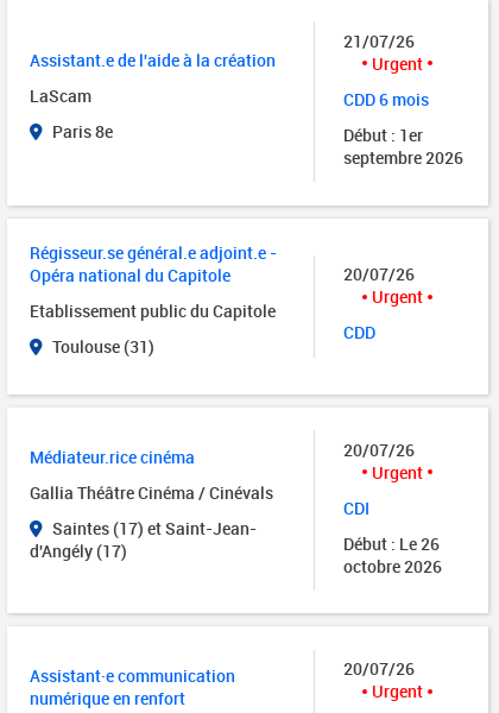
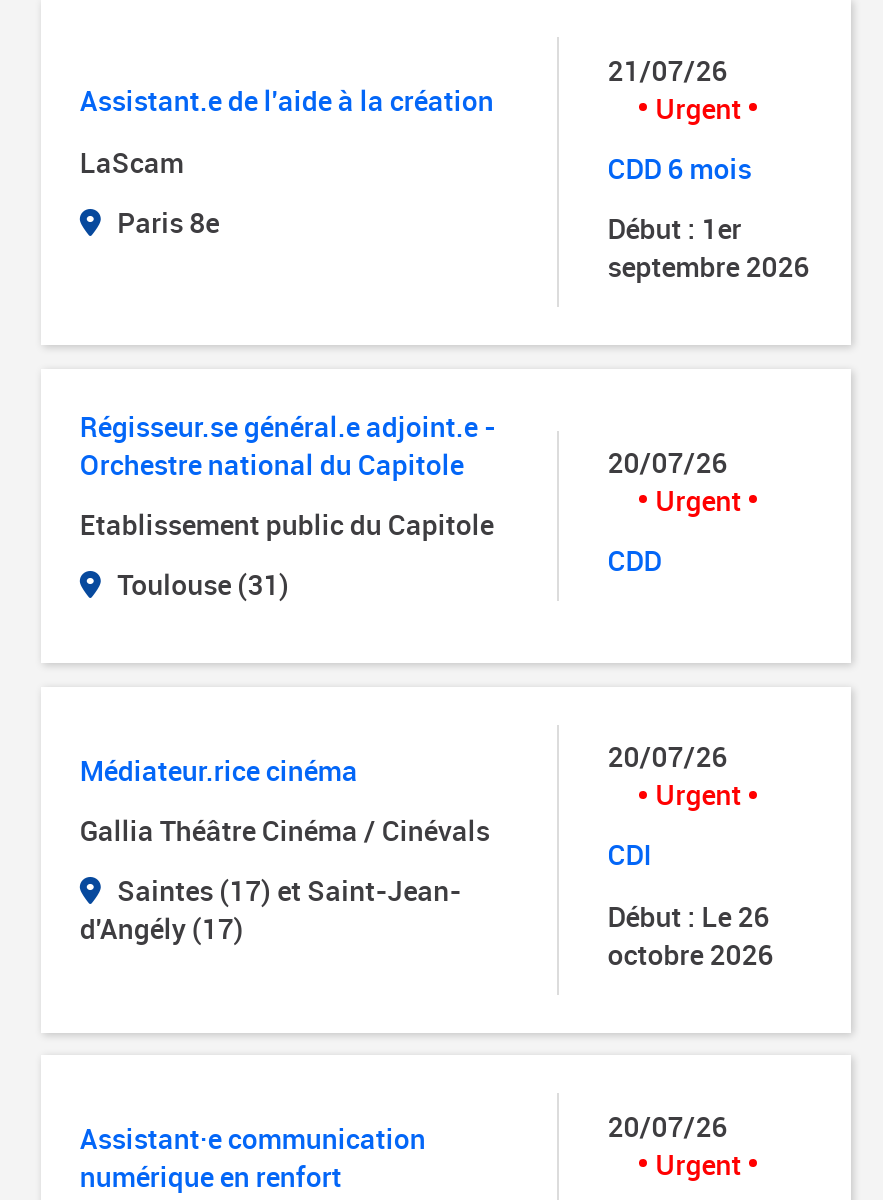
[30,264,231,286] Opéra national du Capitole -> [80,444,464,482] Orchestre national du Capitole

